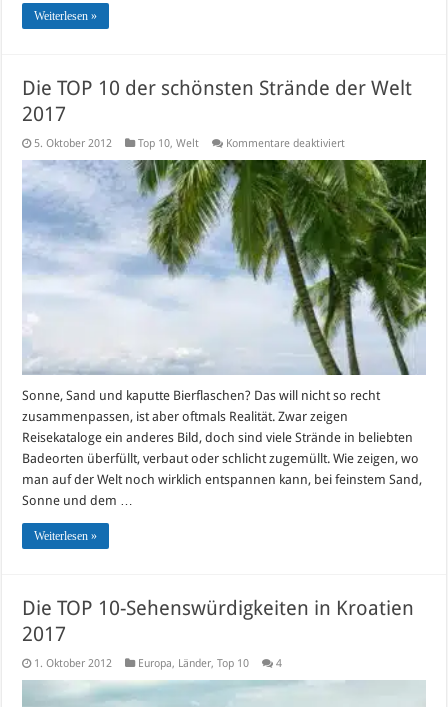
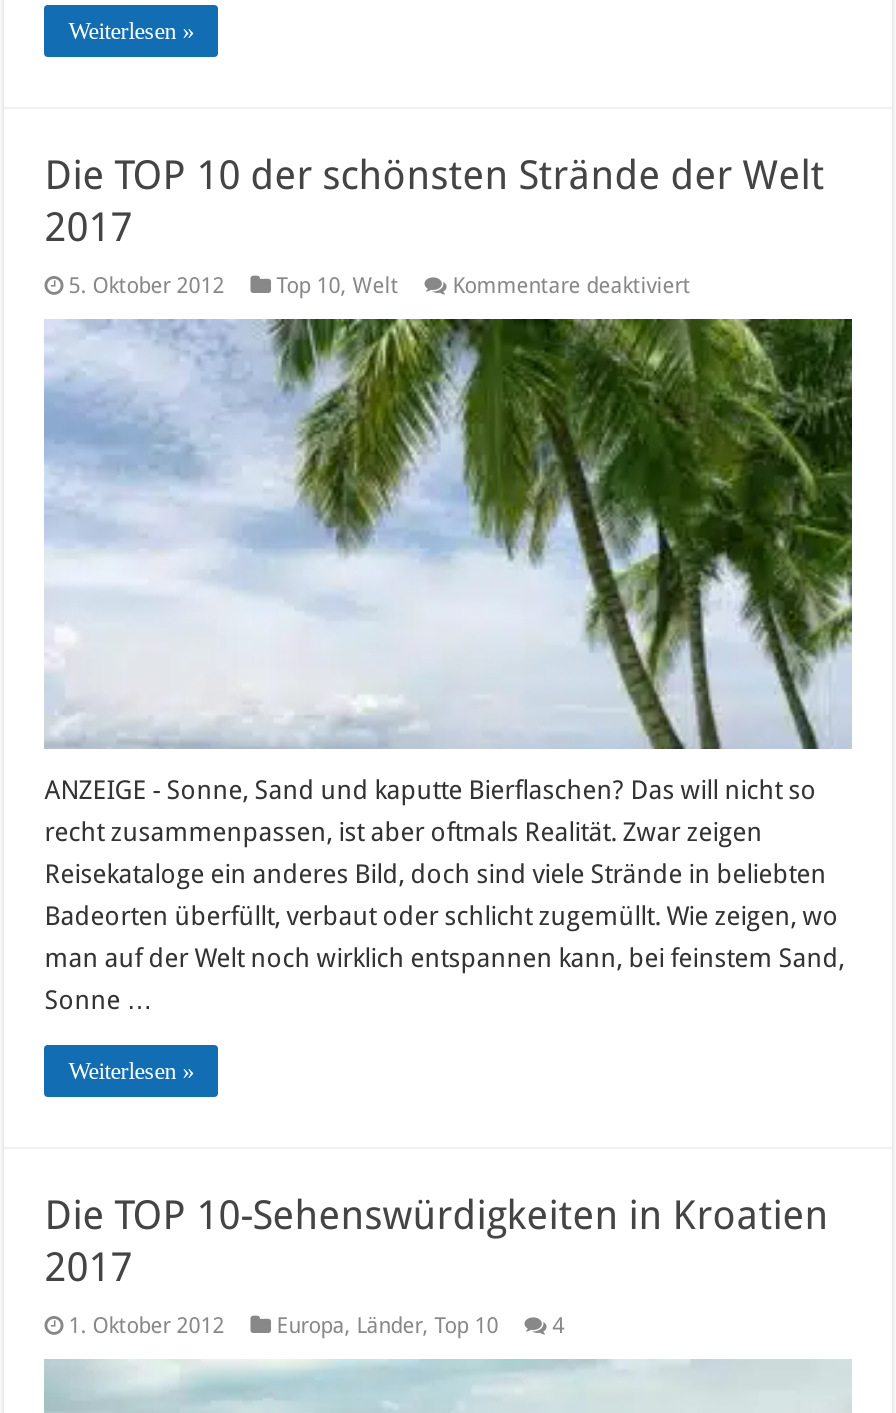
[22,388,380,424] Sonne, Sand und kaputte Bierflaschen? Das will nicht so recht | zusammenpassen, ist aber oftmals Realität. Zwar zeigen -> [44,774,816,846] ANZEIGE - Sonne, Sand und kaputte Bierflaschen? Das will nicht so | recht zusammenpassen, ist aber oftmals Realität. Zwar zeigen
[22,493,133,508] Sonne und dem … -> [44,984,152,1014] Sonne …

